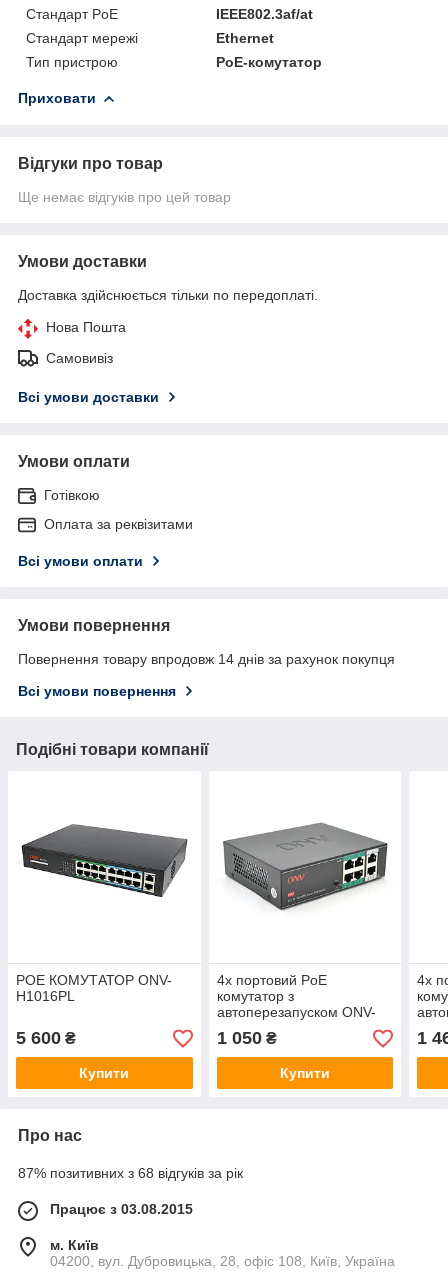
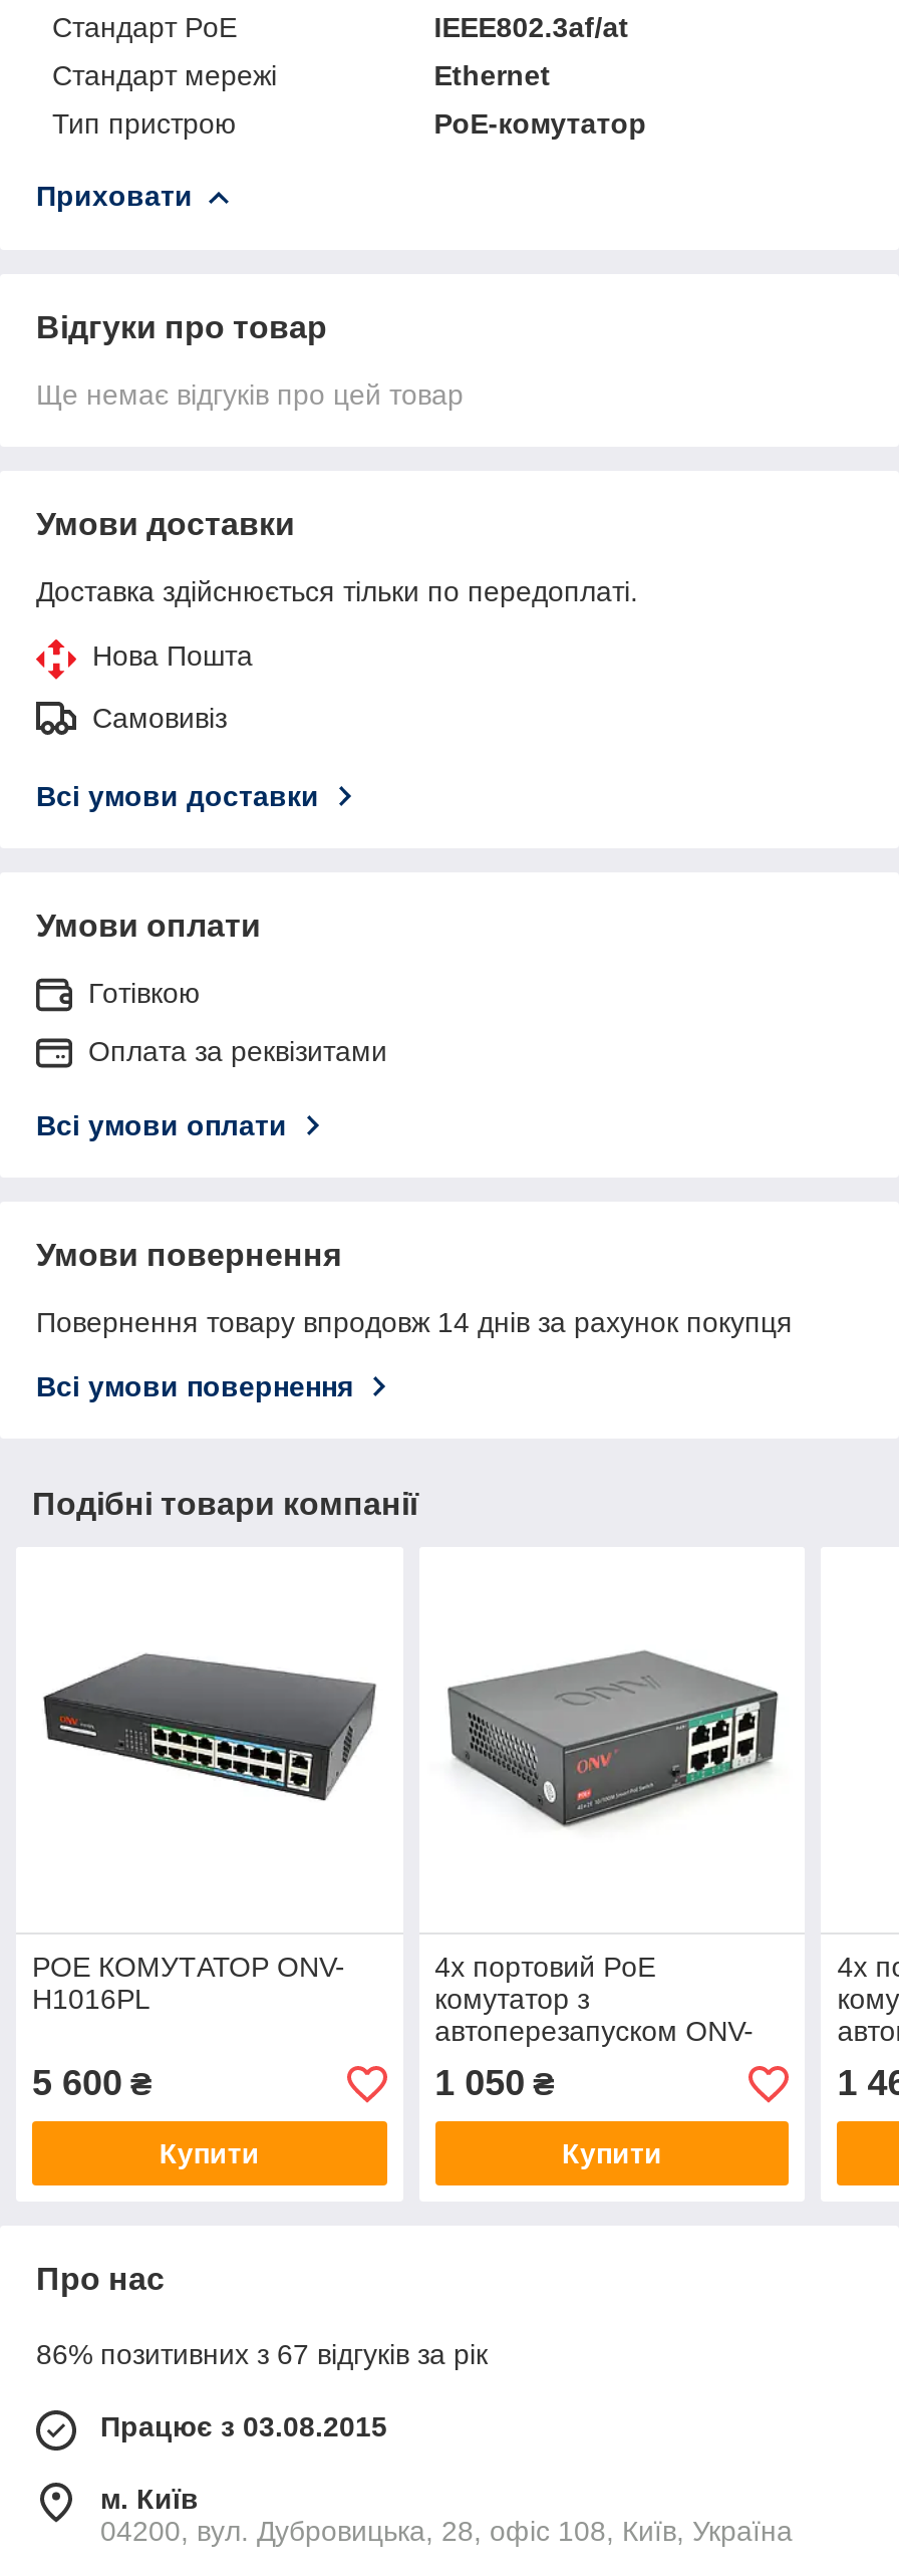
[18,1165,243,1181] 87% позитивних з 68 відгуків за рік -> [36,2339,488,2371] 86% позитивних з 67 відгуків за рік

